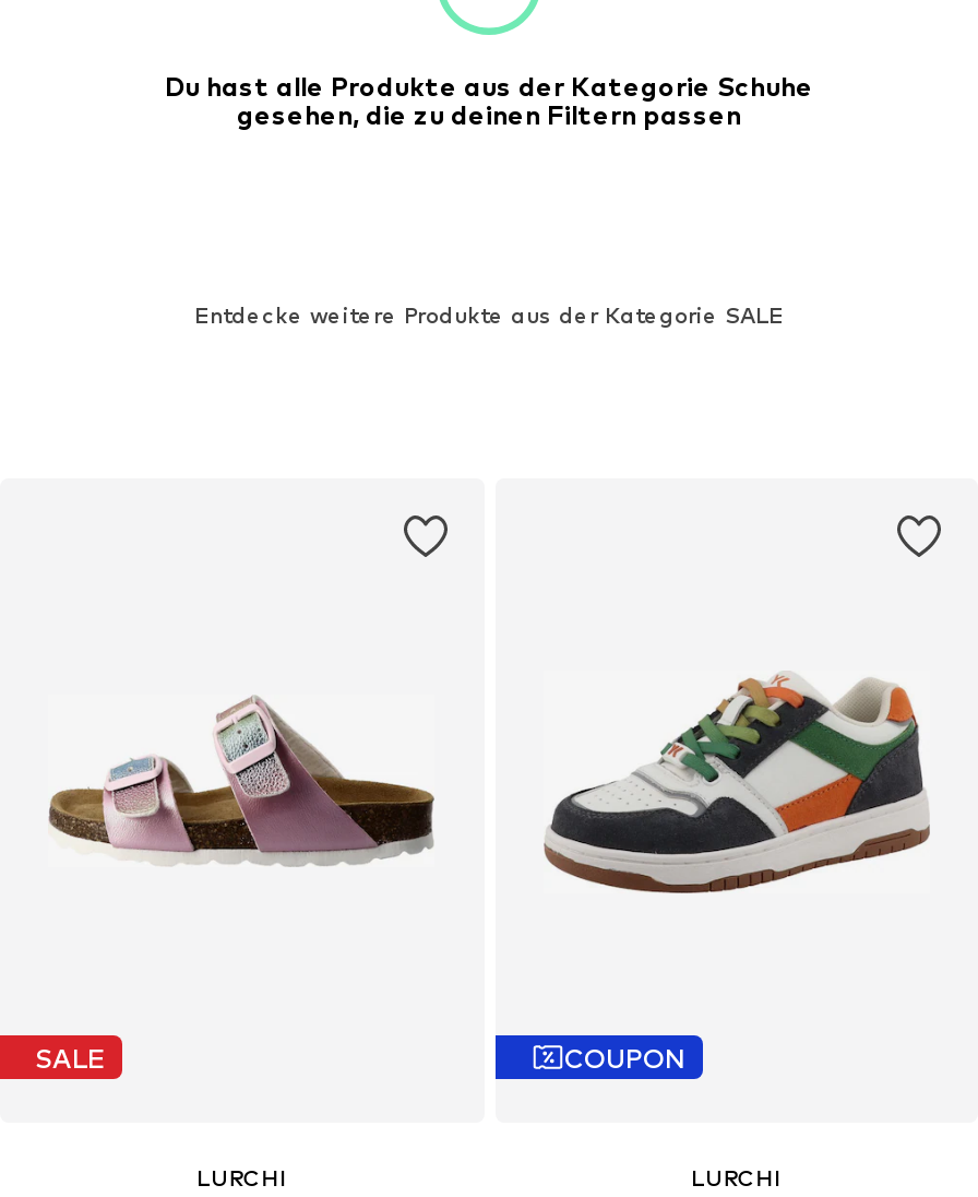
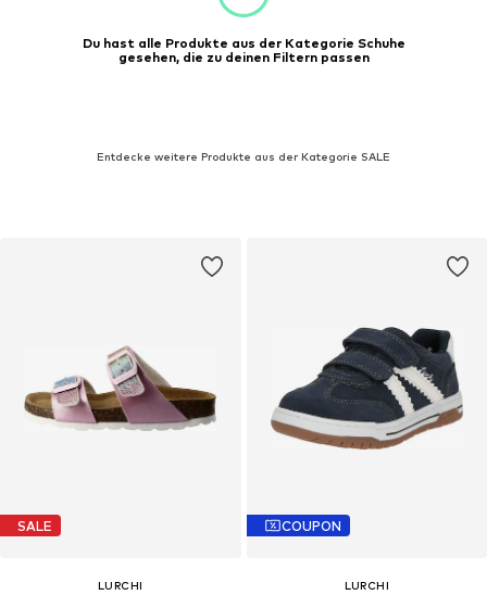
[550,657,926,904] [image] -> [275,326,463,451] [image]

